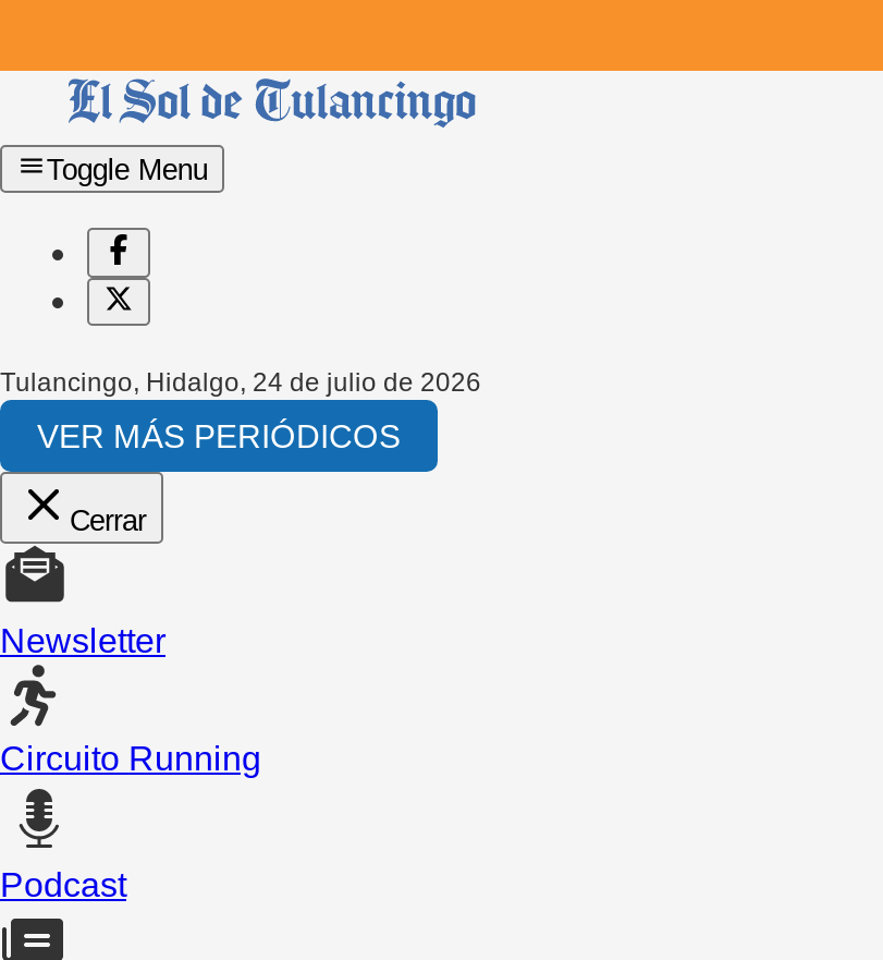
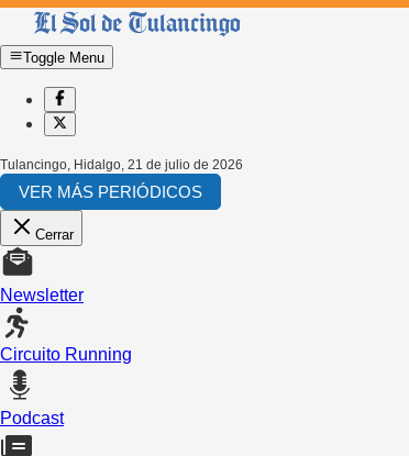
[0,367,481,398] Tulancingo, Hidalgo, 24 de julio de 2026 -> [0,157,243,173] Tulancingo, Hidalgo, 21 de julio de 2026

